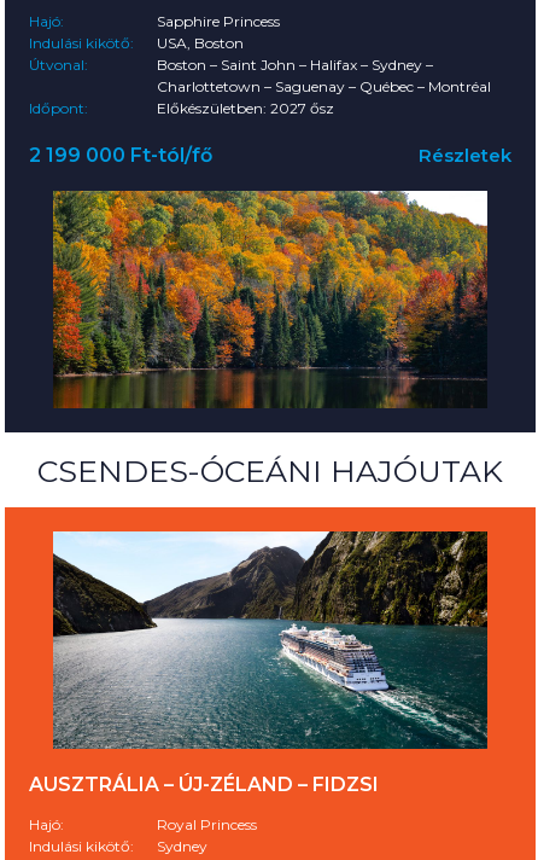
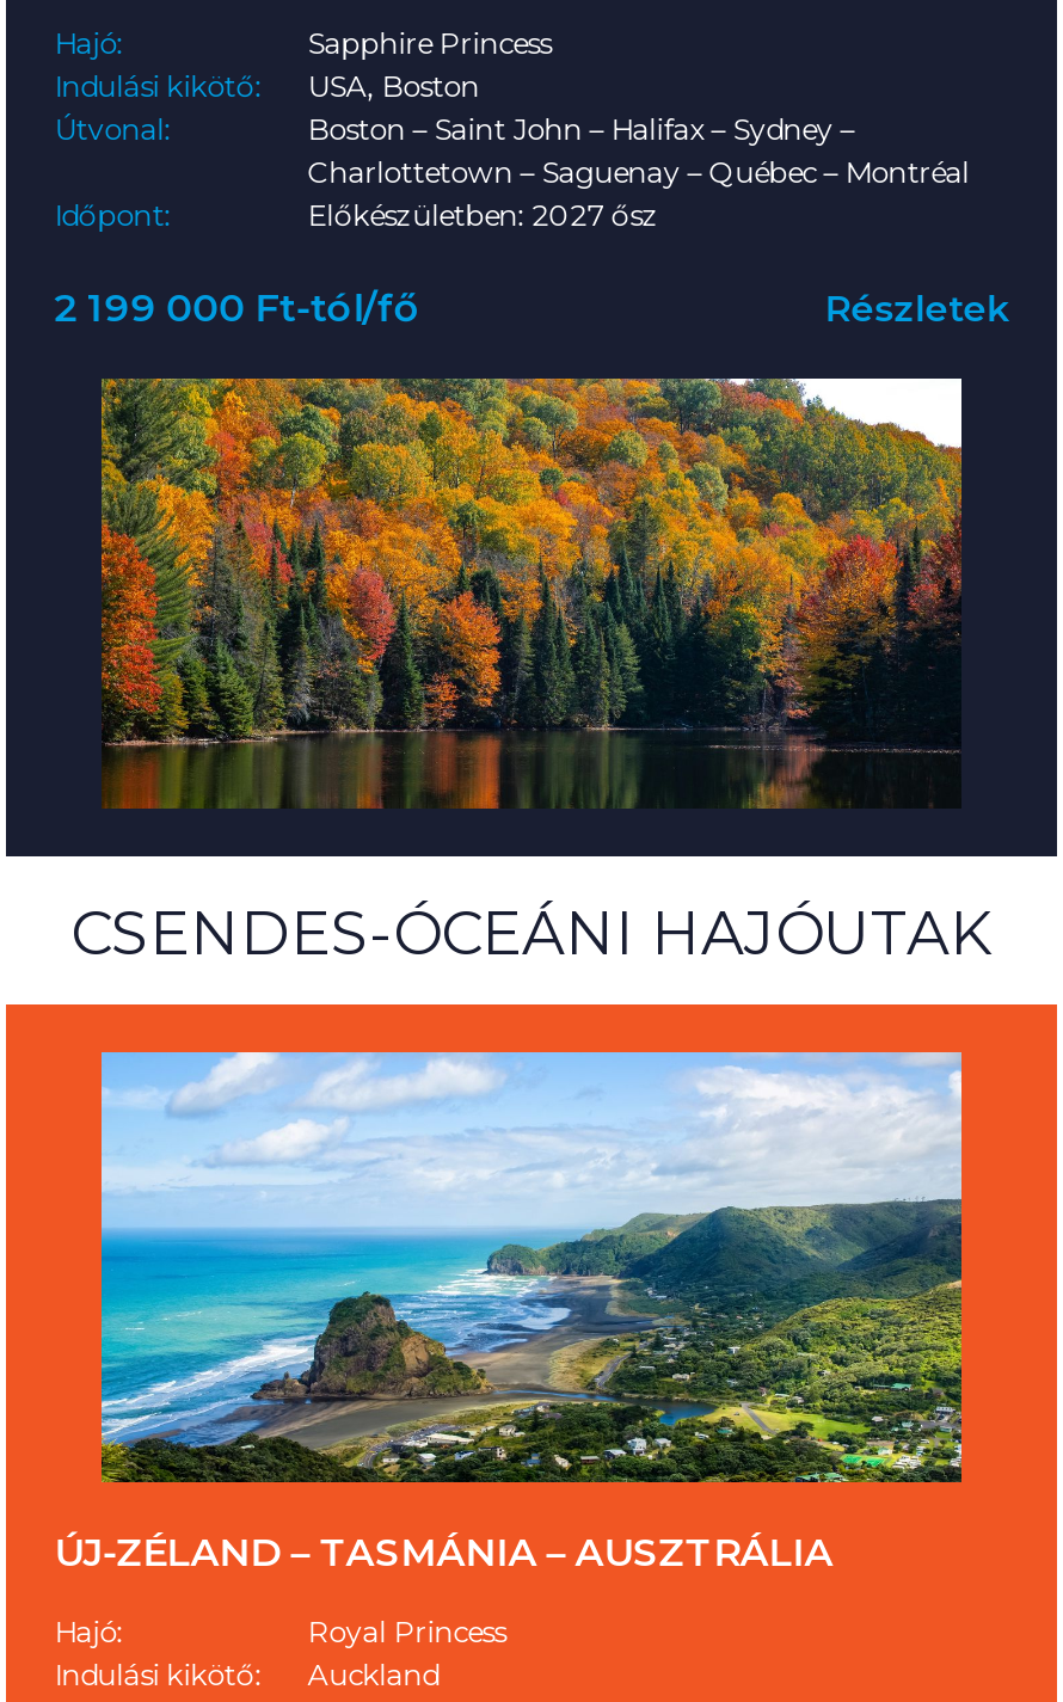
[29,530,489,795] [image] | AUSZTRÁLIA – ÚJ-ZÉLAND – FIDZSI -> [54,1050,964,1574] [image] | ÚJ-ZÉLAND – TASMÁNIA – AUSZTRÁLIA
[157,836,208,855] Sydney -> [307,1655,439,1691] Auckland

